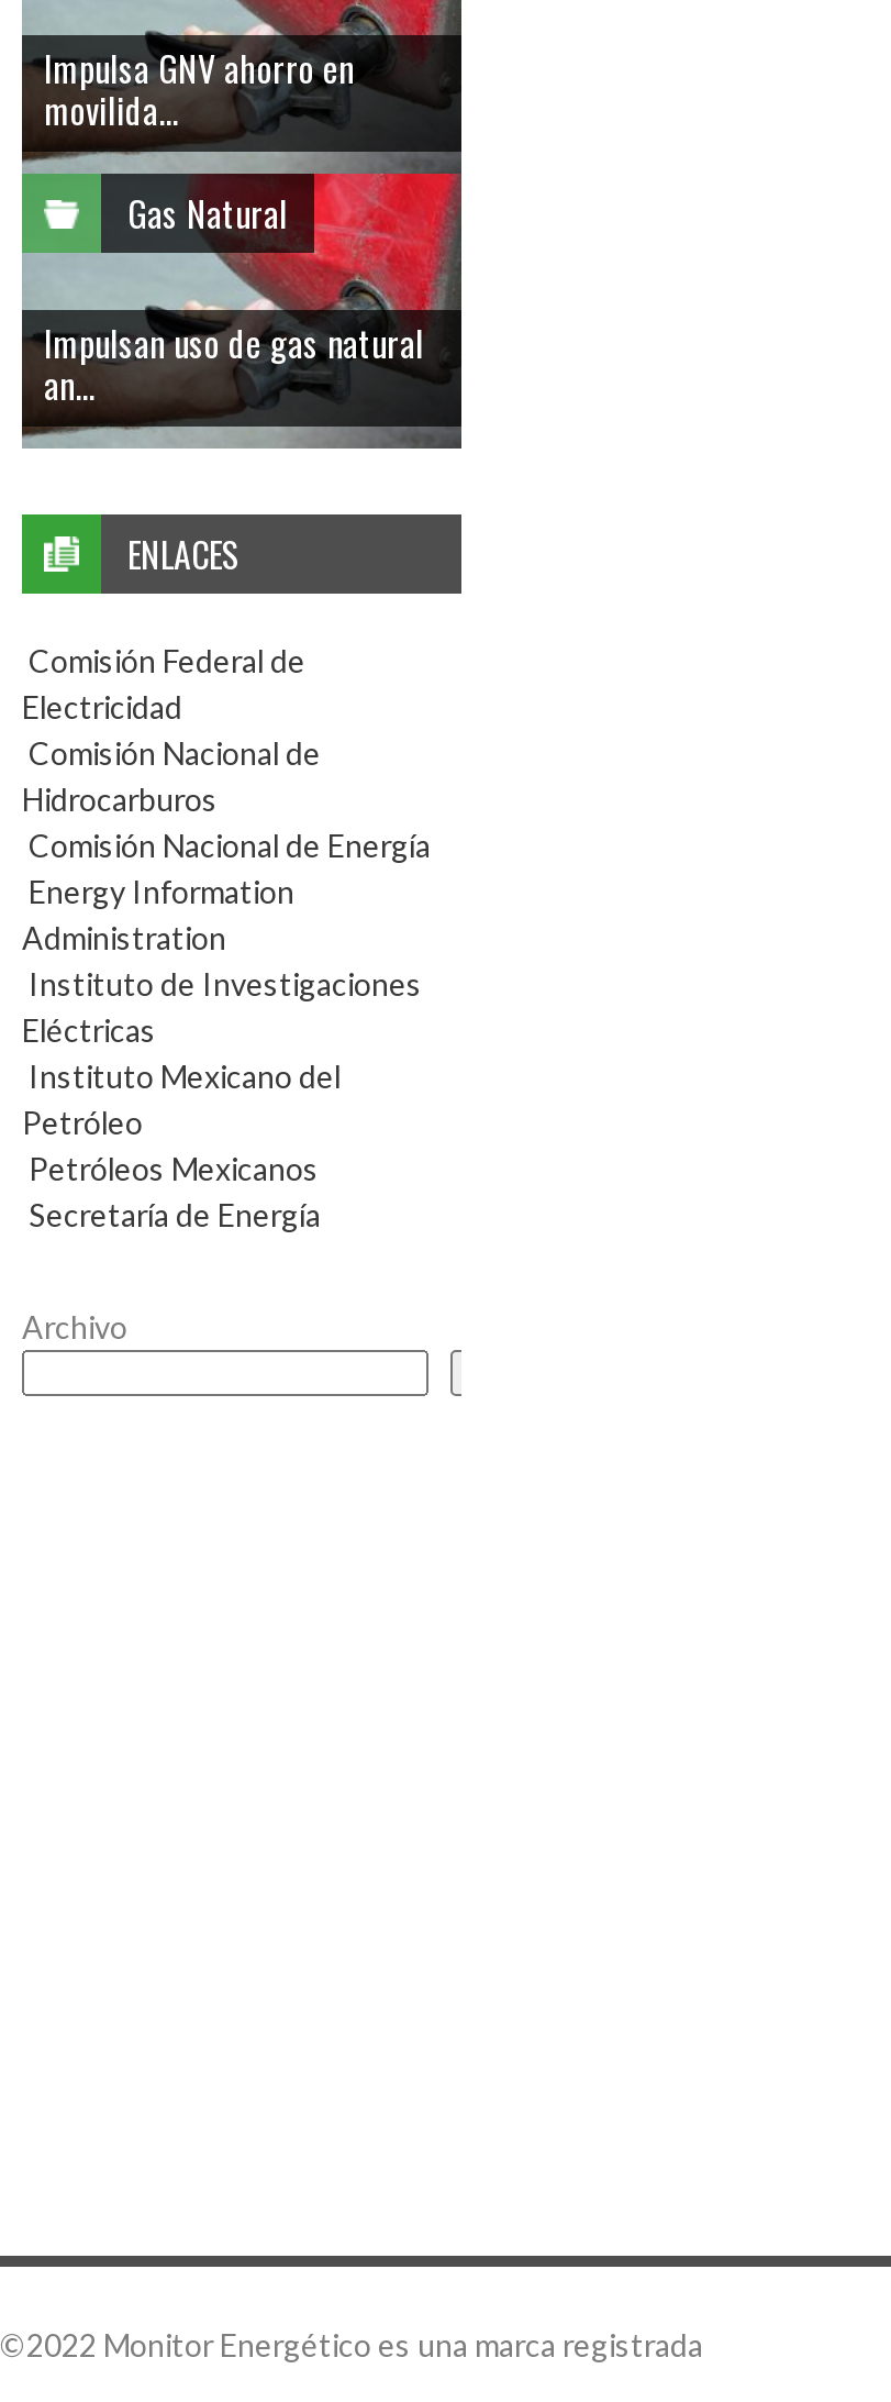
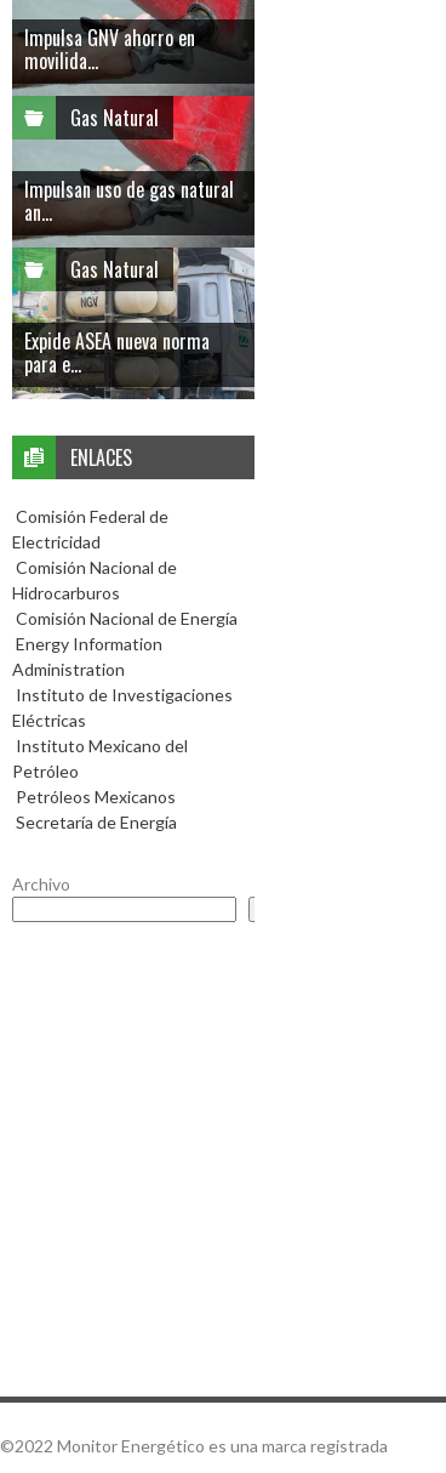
none -> [12,248,255,399] [image] | Gas Natural | Expide ASEA nueva norma | para e...

